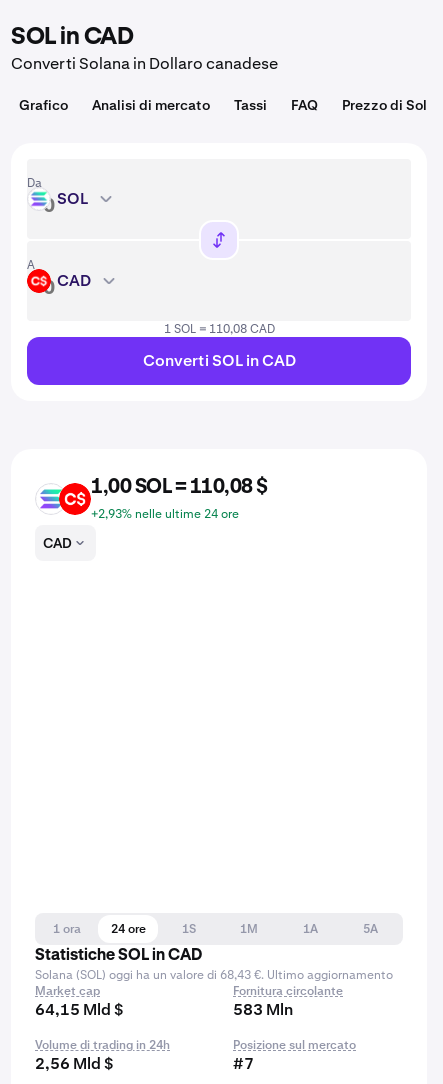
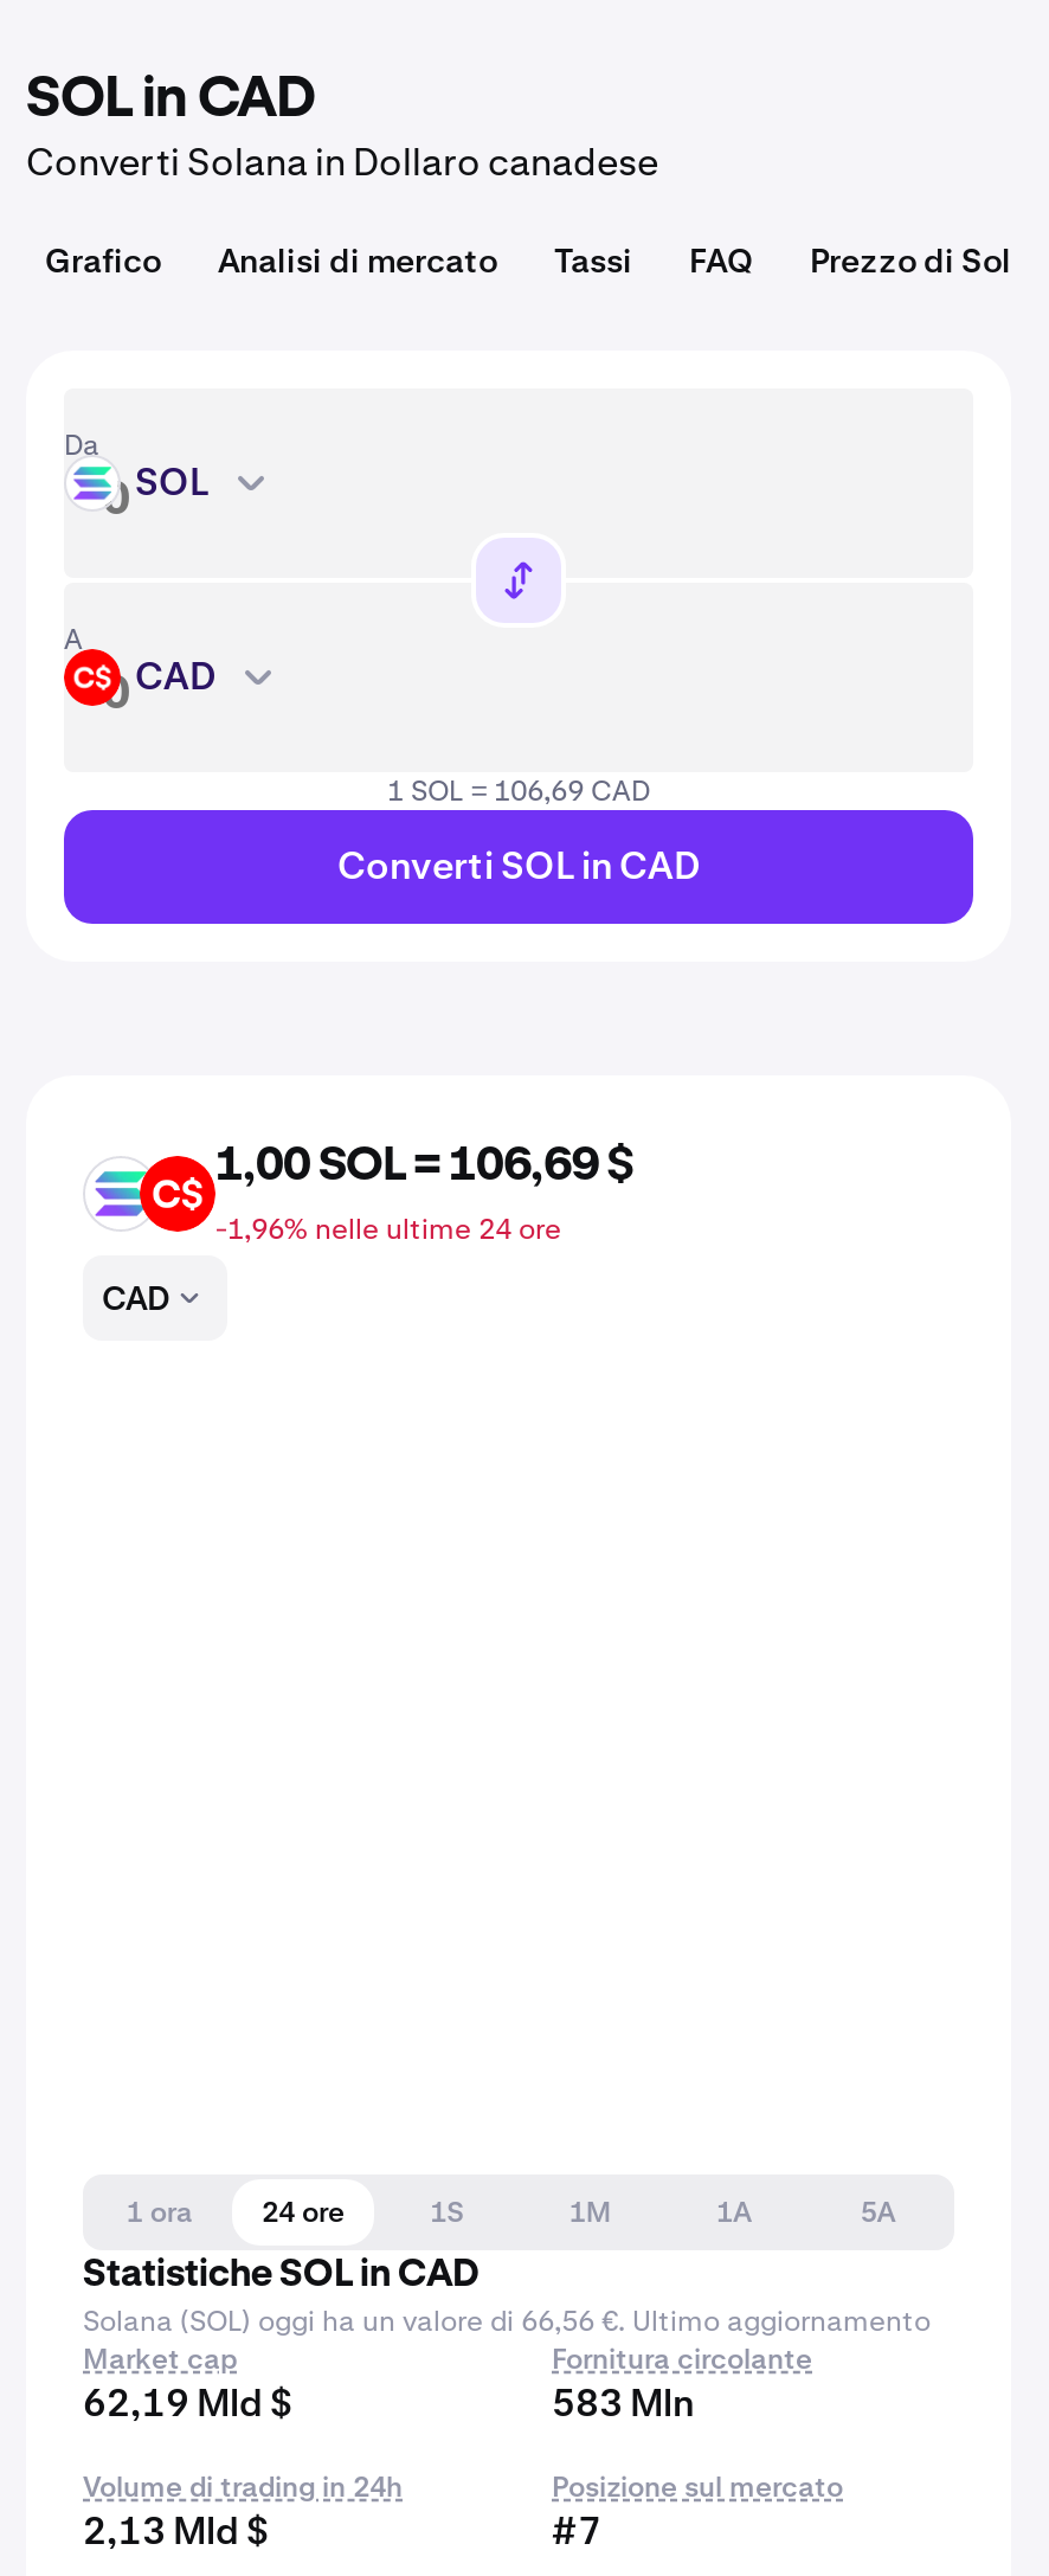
[163,321,274,337] 1 SOL = 110,08 CAD -> [387,772,650,810] 1 SOL = 106,69 CAD
[91,477,267,497] 1,00 SOL = 110,08 $ -> [215,1142,633,1189] 1,00 SOL = 106,69 $
[91,506,239,522] +2,93% nelle ultime 24 ore -> [215,1210,561,1248] -1,96% nelle ultime 24 ore
[35,967,393,983] Solana (SOL) oggi ha un valore di 68,43 €. Ultimo aggiornamento -> [83,2302,931,2340] Solana (SOL) oggi ha un valore di 66,56 €. Ultimo aggiornamento
[35,999,124,1020] 64,15 Mld $ -> [83,2378,294,2428] 62,19 Mld $
[35,1053,114,1074] 2,56 Mld $ -> [83,2506,270,2556] 2,13 Mld $

